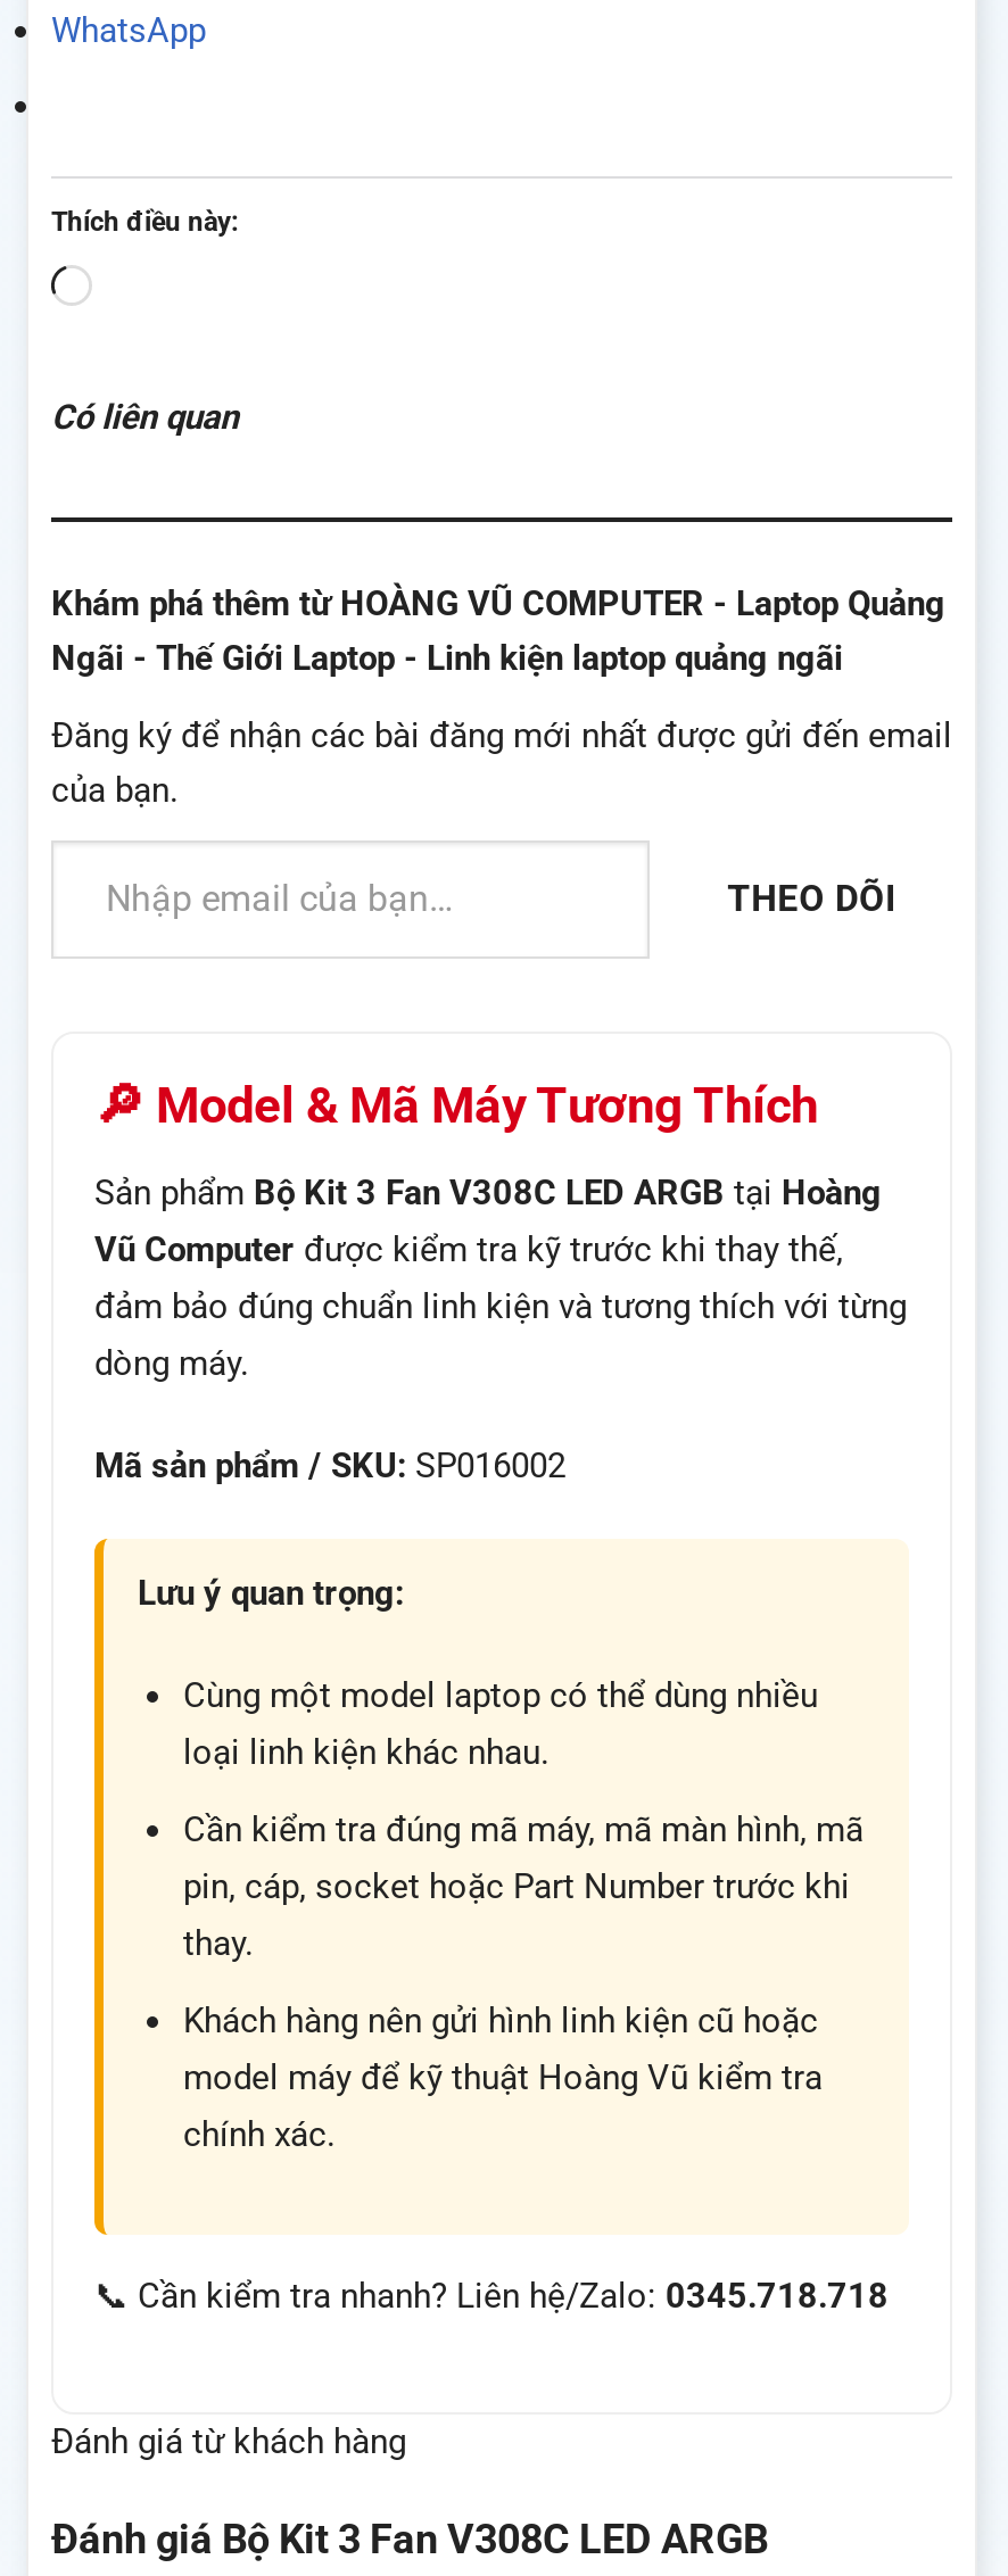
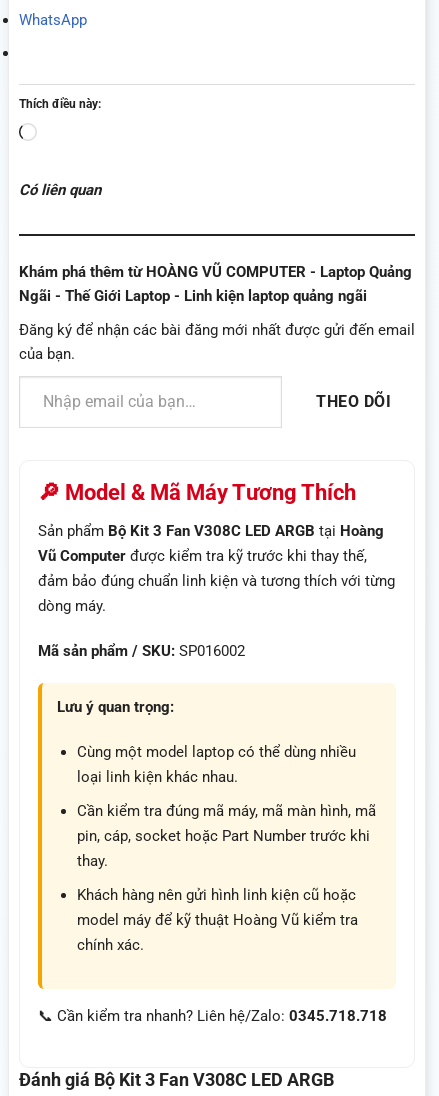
[51,2421,406,2462] Đánh giá từ khách hàng -> none

